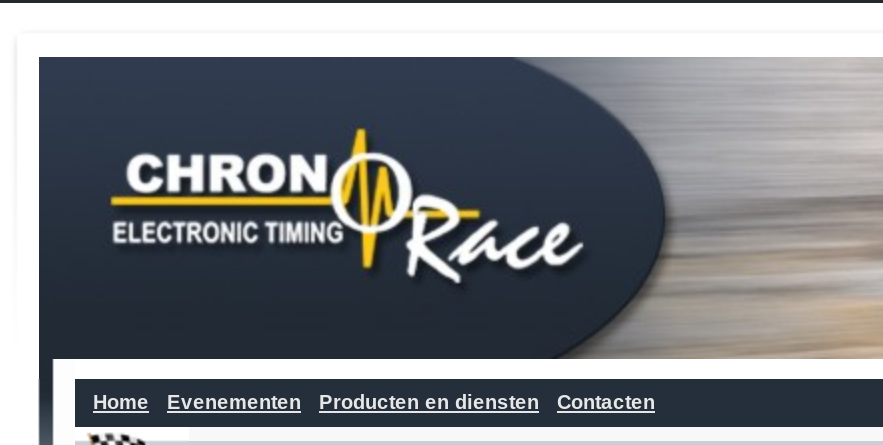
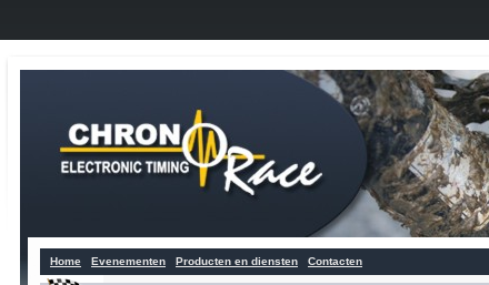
[547,57,877,359] [image] -> [301,70,486,237] [image]

